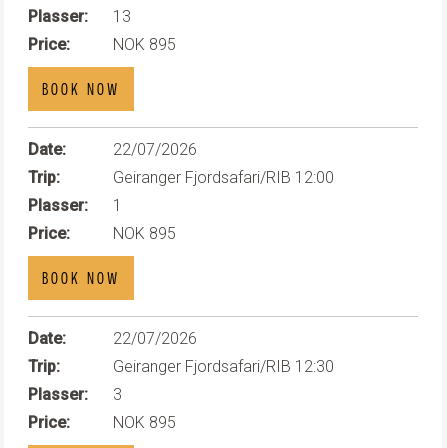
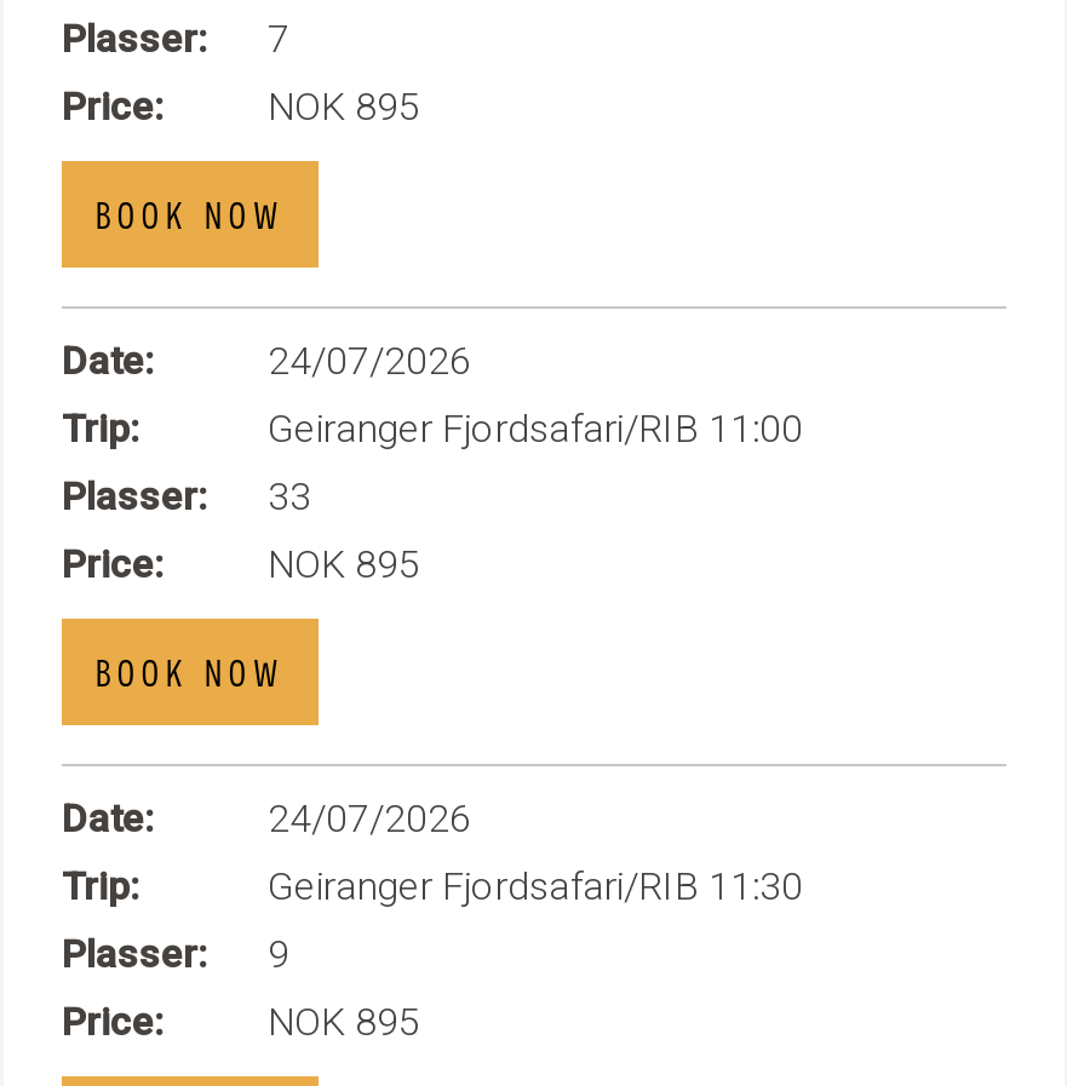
[28,7,131,26] Plasser: 13 -> [62,16,289,62] Plasser: 7
[113,140,197,159] 22/07/2026 -> [268,338,471,384] 24/07/2026
[113,168,334,187] Geiranger Fjordsafari/RIB 12:00 -> [268,406,803,452] Geiranger Fjordsafari/RIB 11:00
[28,196,122,215] Plasser: 1 -> [62,474,311,520] Plasser: 33
[113,329,197,348] 22/07/2026 -> [268,796,471,842] 24/07/2026
[113,357,334,376] Geiranger Fjordsafari/RIB 12:30 -> [268,863,803,909] Geiranger Fjordsafari/RIB 11:30
[28,385,122,404] Plasser: 3 -> [62,931,289,977] Plasser: 9

